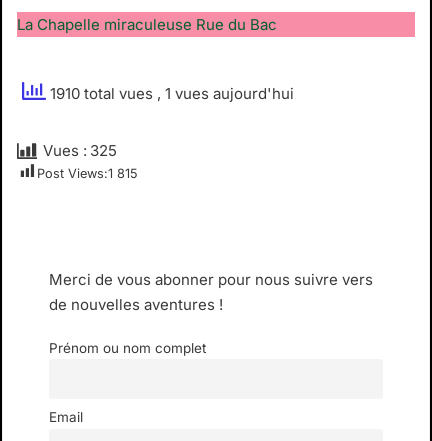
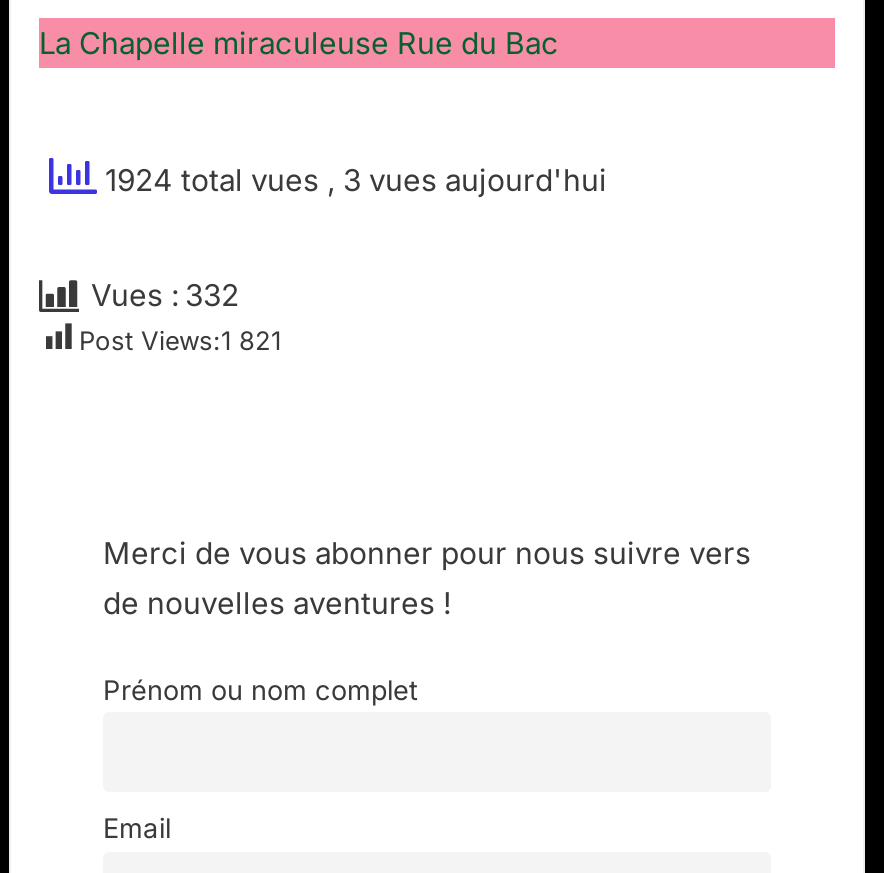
[46,84,294,103] 1910 total vues, 1 vues aujourd'hui -> [97,162,607,200] 1924 total vues, 3 vues aujourd'hui
[43,141,117,160] Vues : 325 -> [91,276,239,314] Vues : 332
[37,166,138,181] Post Views:1 815 -> [79,326,281,356] Post Views:1 821

